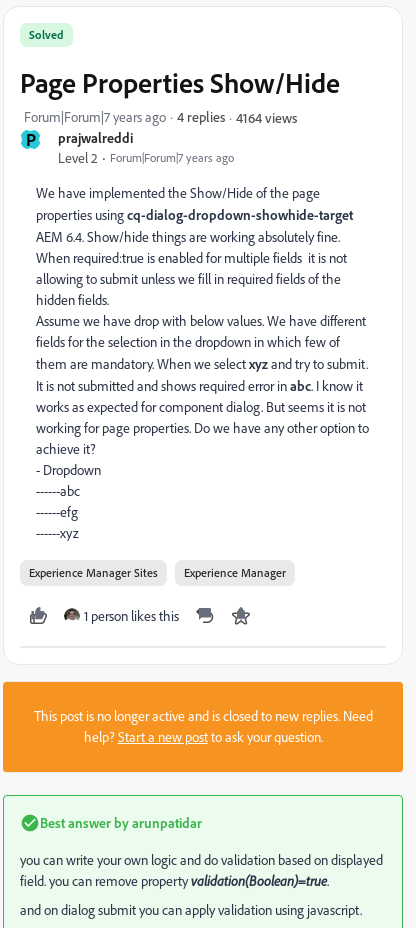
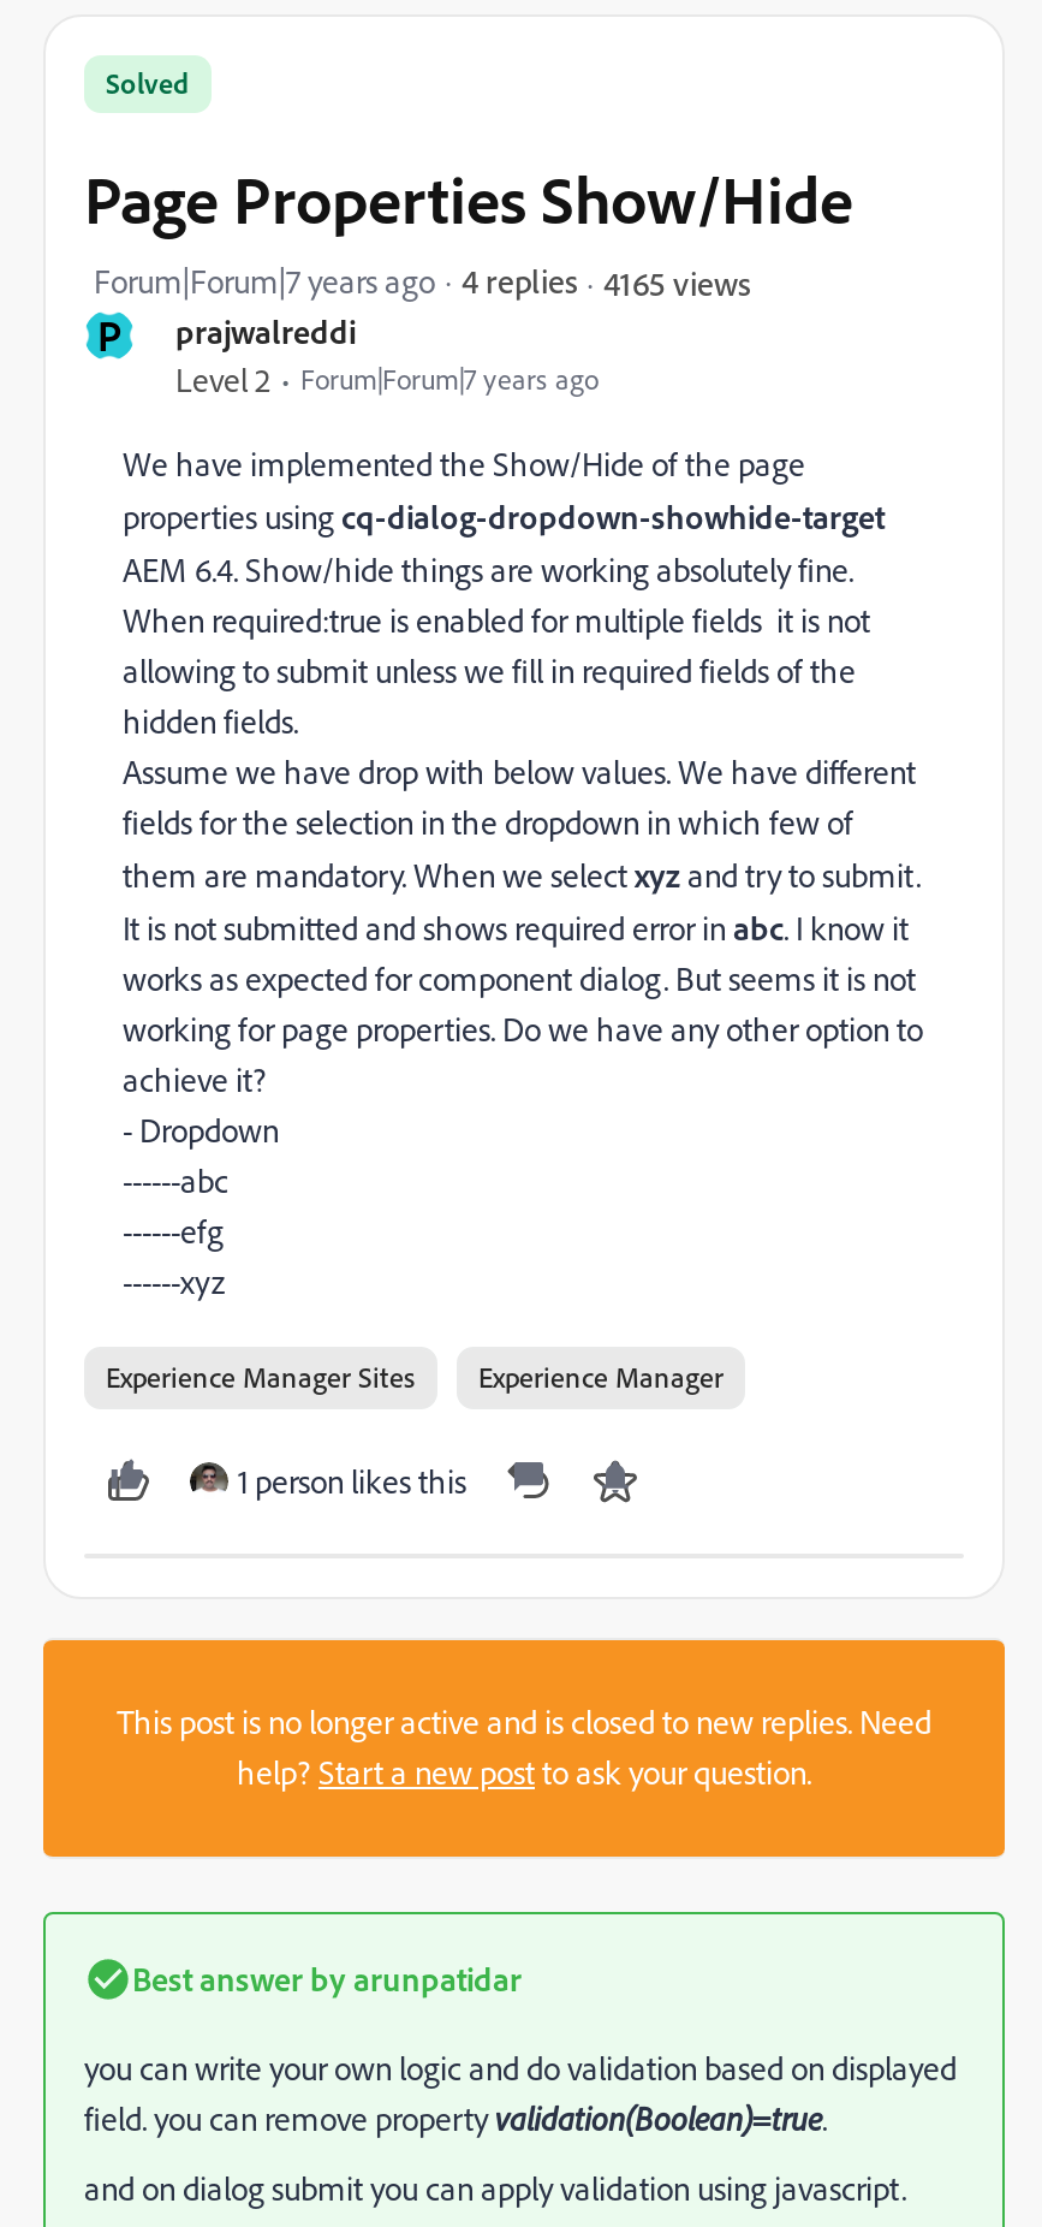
[236,108,297,125] 4164 views -> [603,261,750,302] 4165 views

